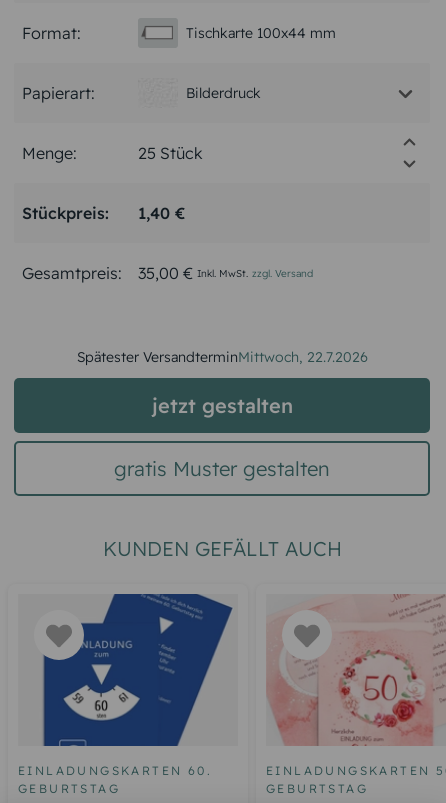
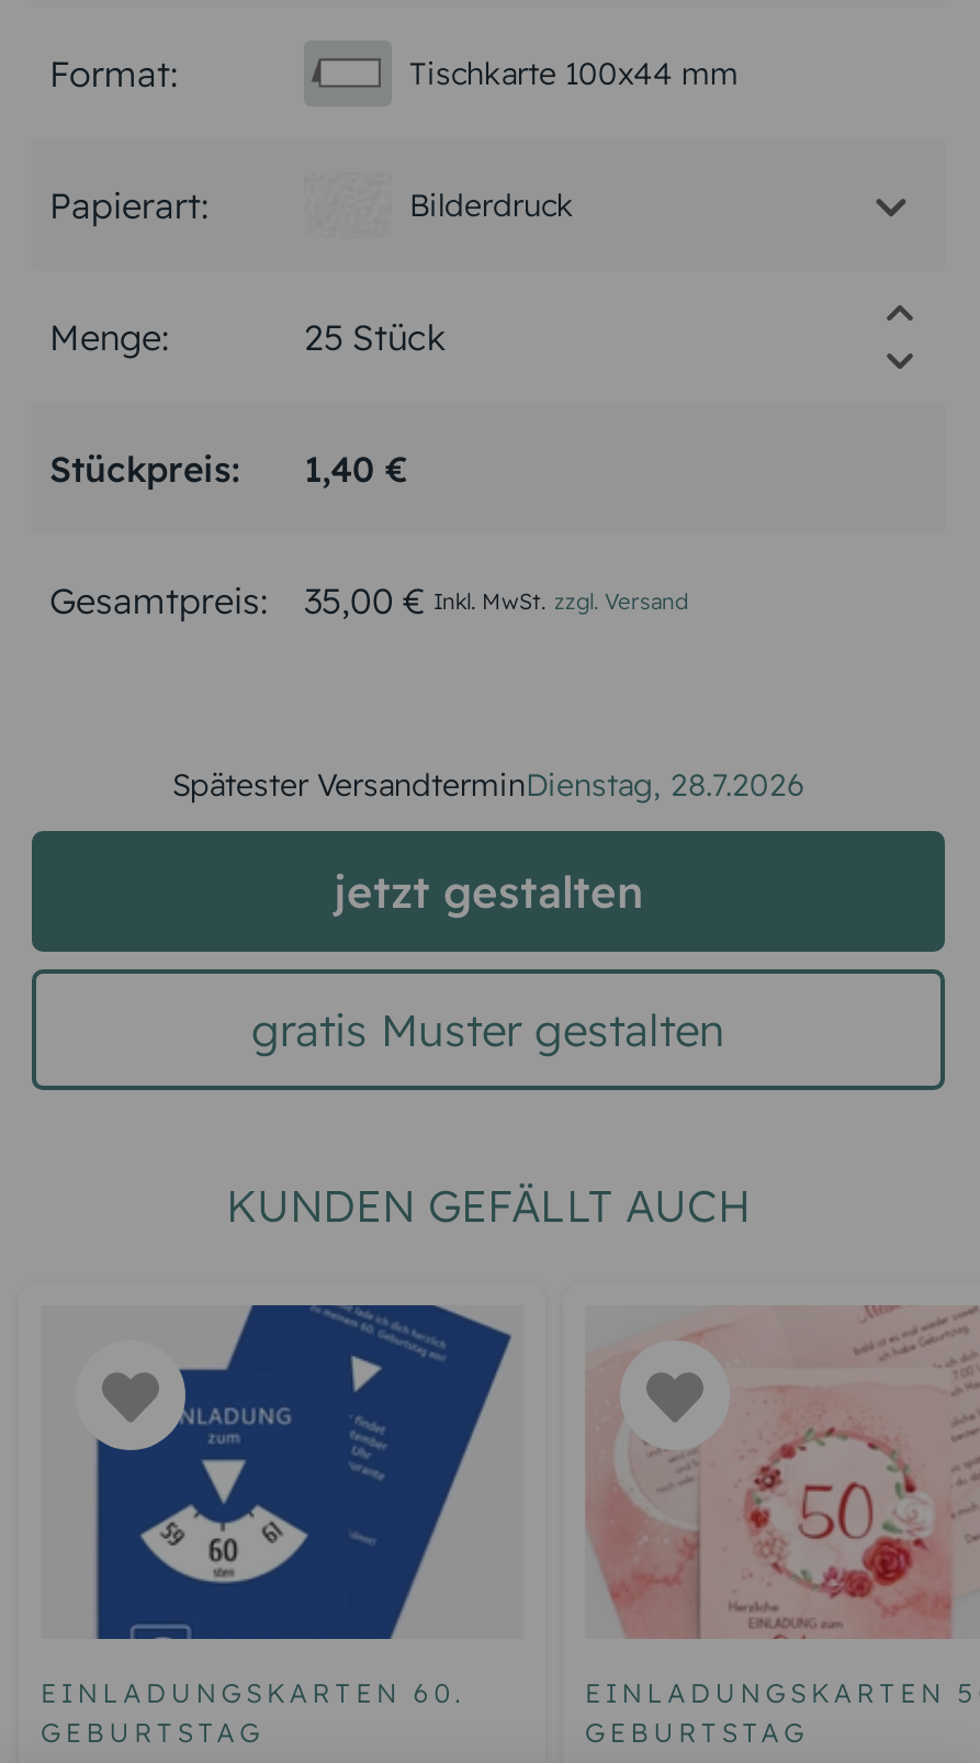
[76,348,367,366] Spätester VersandterminMittwoch, 22.7.2026 -> [172,764,804,804] Spätester VersandterminDienstag, 28.7.2026

